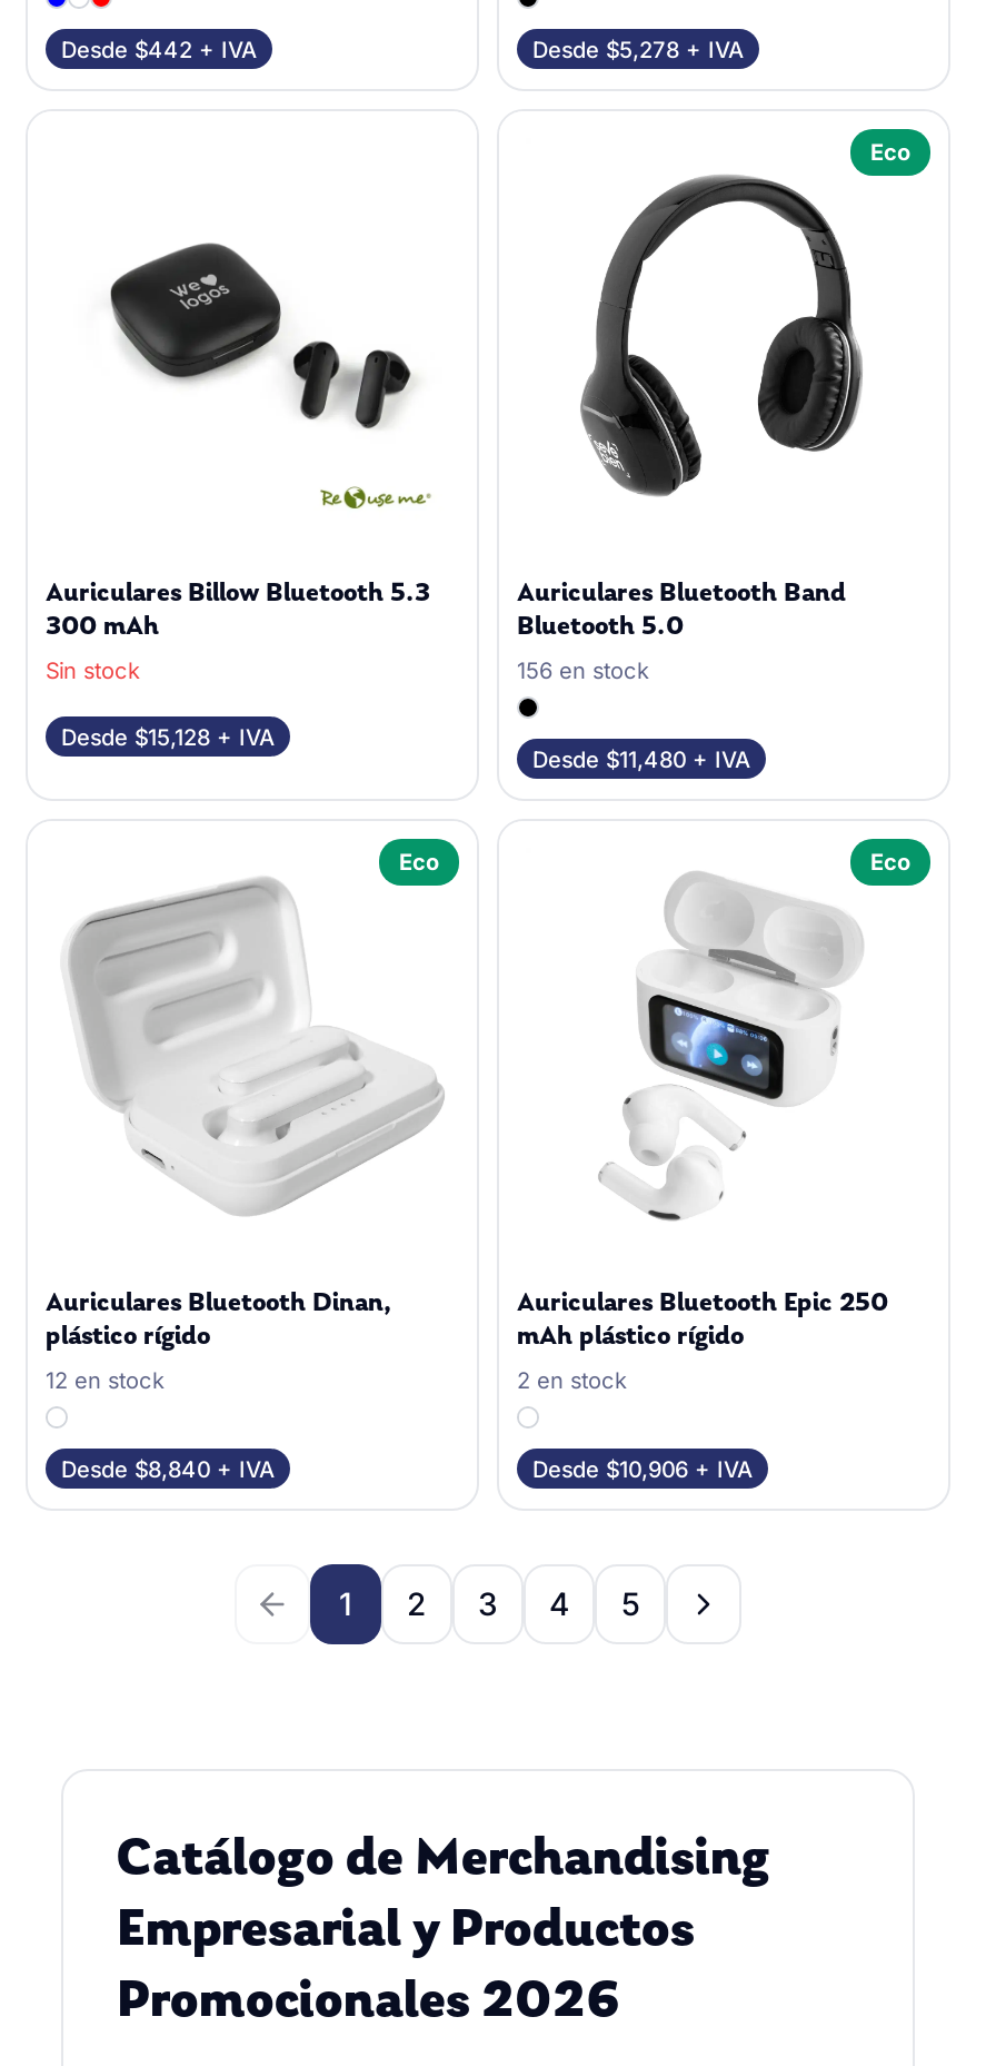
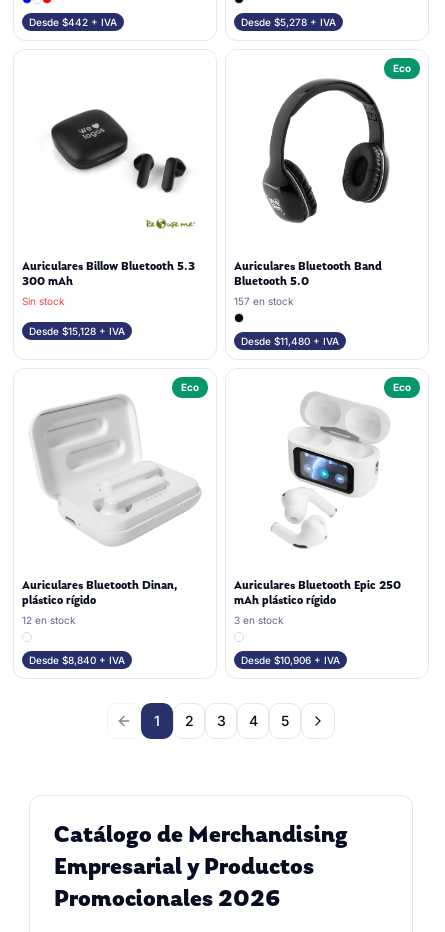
[517,656,648,683] 156 en stock -> [234,295,293,307] 157 en stock
[517,1366,626,1393] 2 en stock -> [234,614,283,626] 3 en stock

